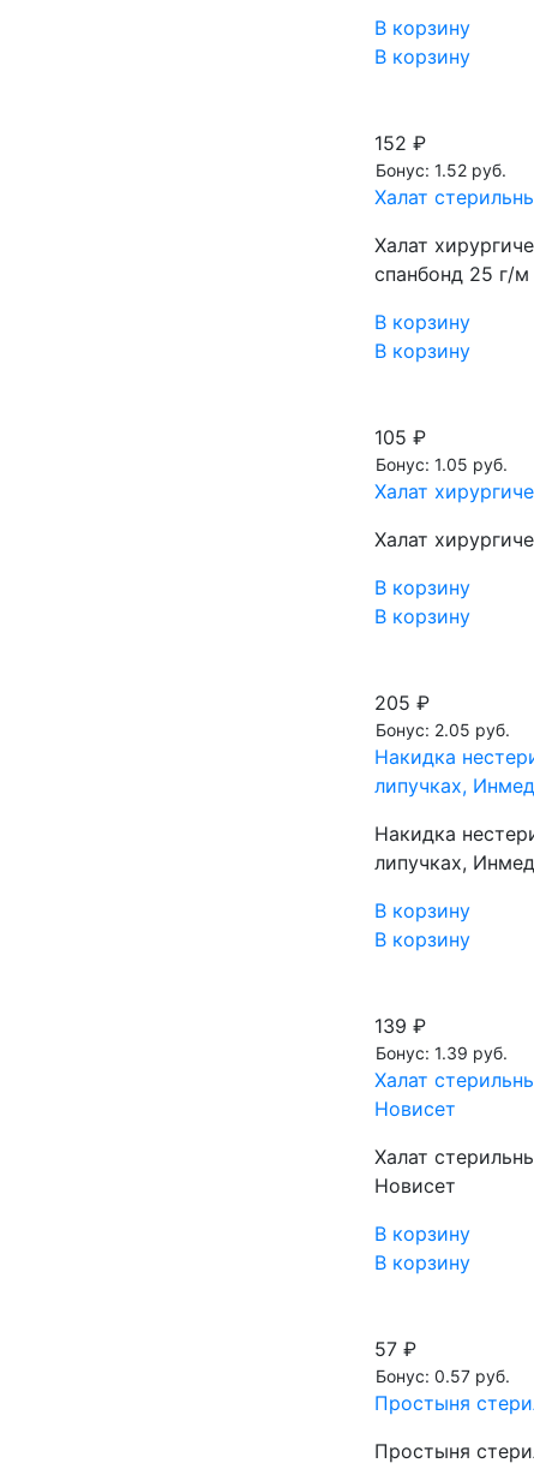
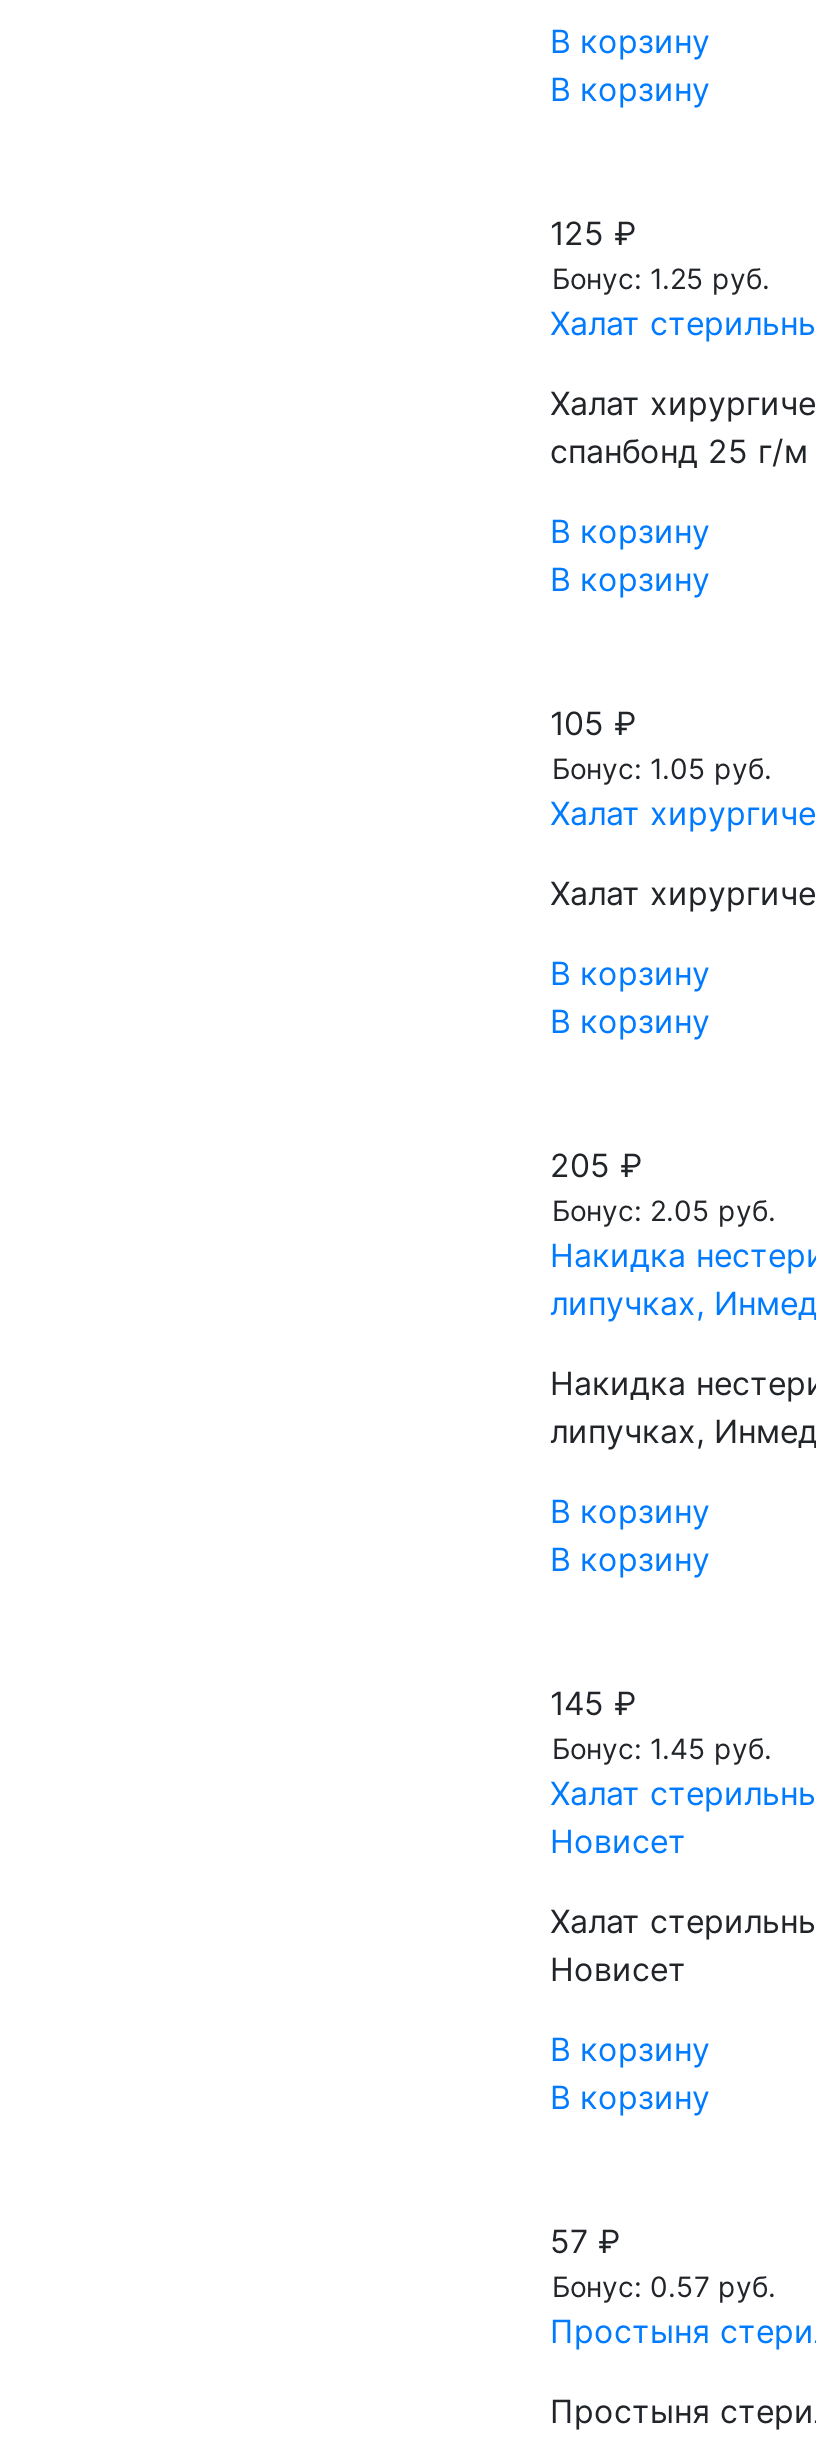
[374,131,426,155] 152 ₽ -> [550,214,636,254] 125 ₽
[376,160,506,181] Бонус: 1.52 руб. -> [552,262,770,296] Бонус: 1.25 руб.
[374,1014,426,1038] 139 ₽ -> [550,1684,636,1724] 145 ₽
[376,1043,508,1063] Бонус: 1.39 руб. -> [552,1732,772,1766] Бонус: 1.45 руб.

